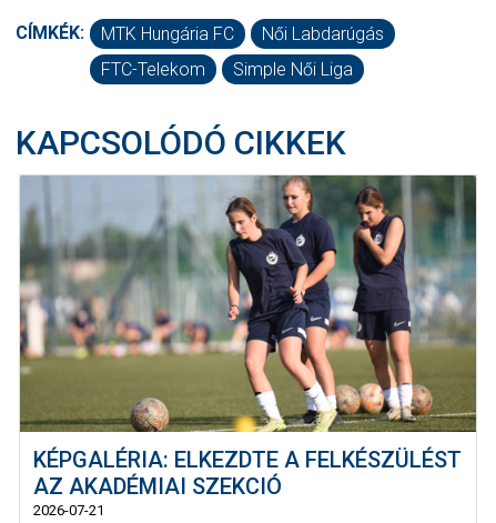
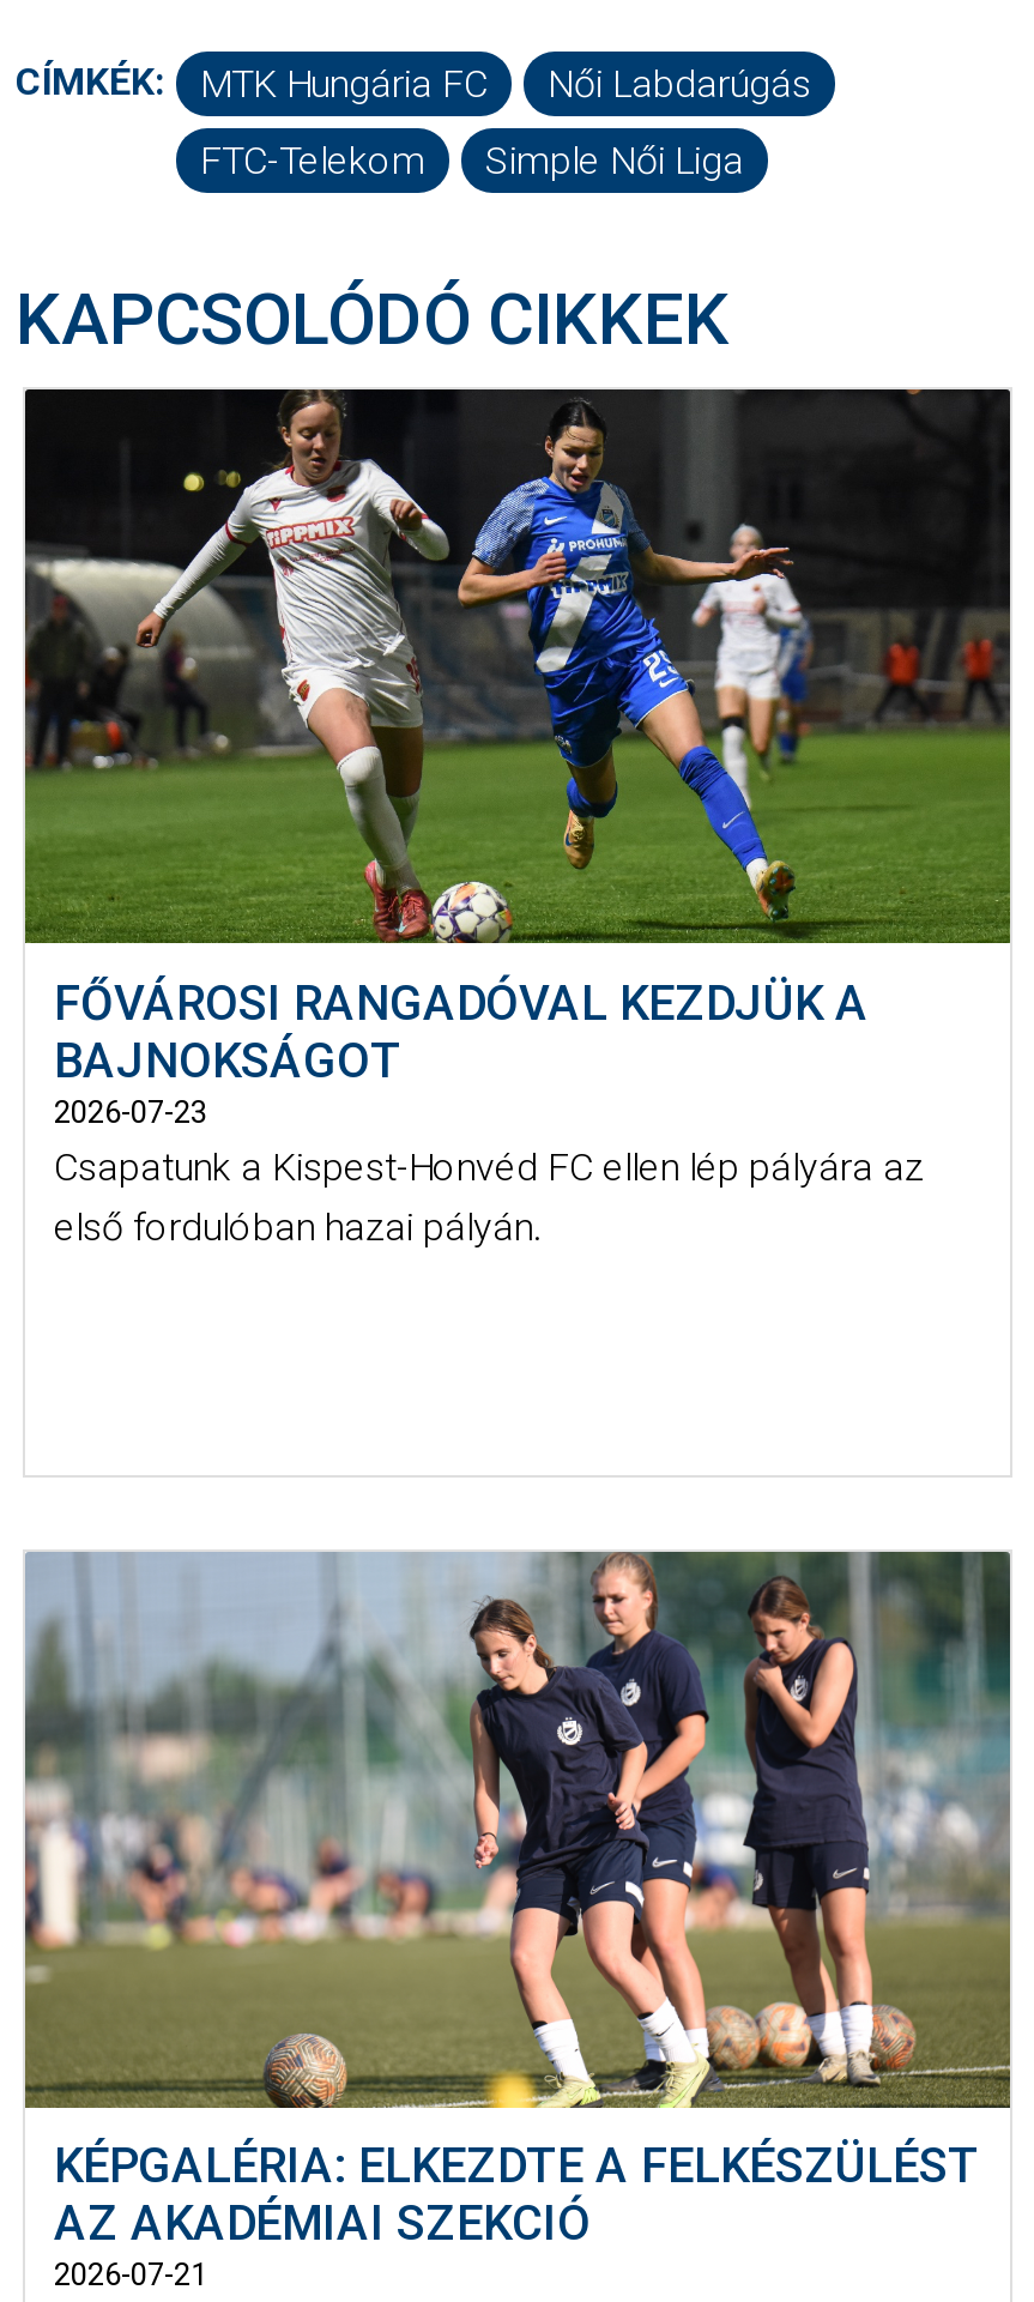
none -> [23,387,1012,1250] [image] | FŐVÁROSI RANGADÓVAL KEZDJÜK A | BAJNOKSÁGOT | 2026-07-23 | Csapatunk a Kispest-Honvéd FC ellen lép pályára az | első fordulóban hazai pályán.

